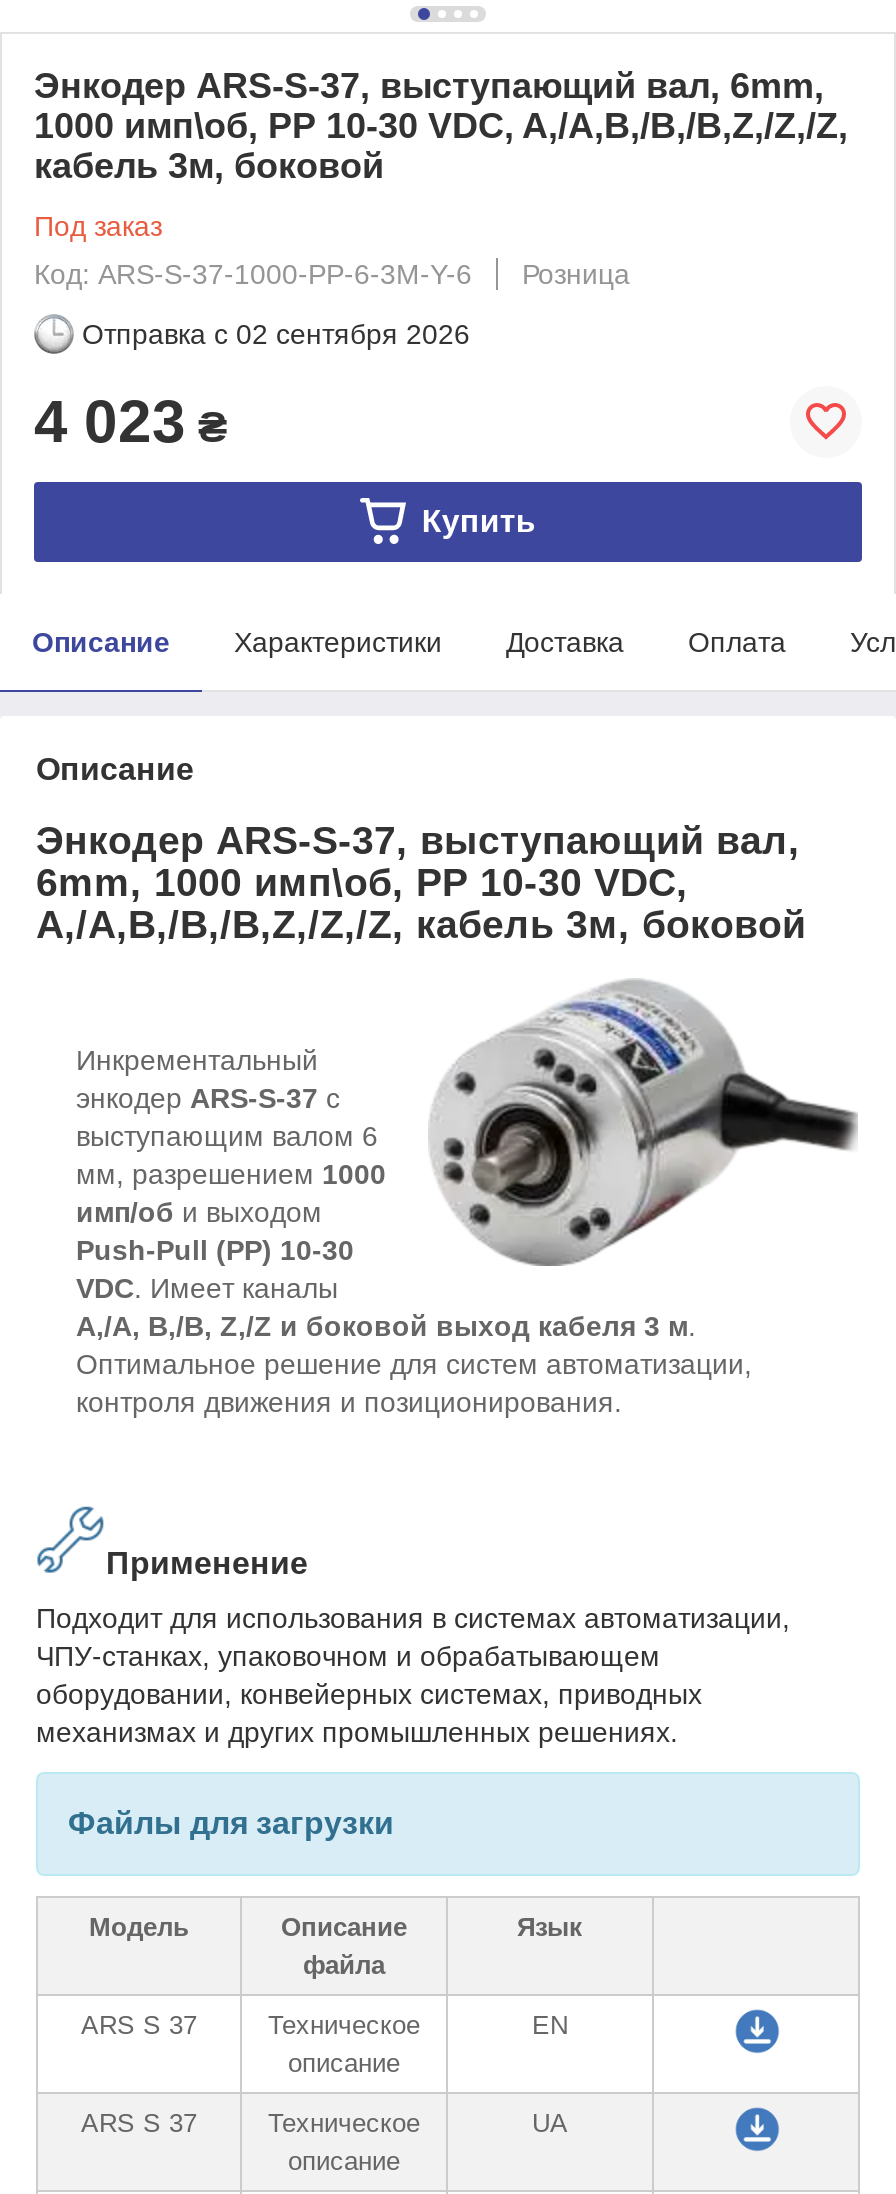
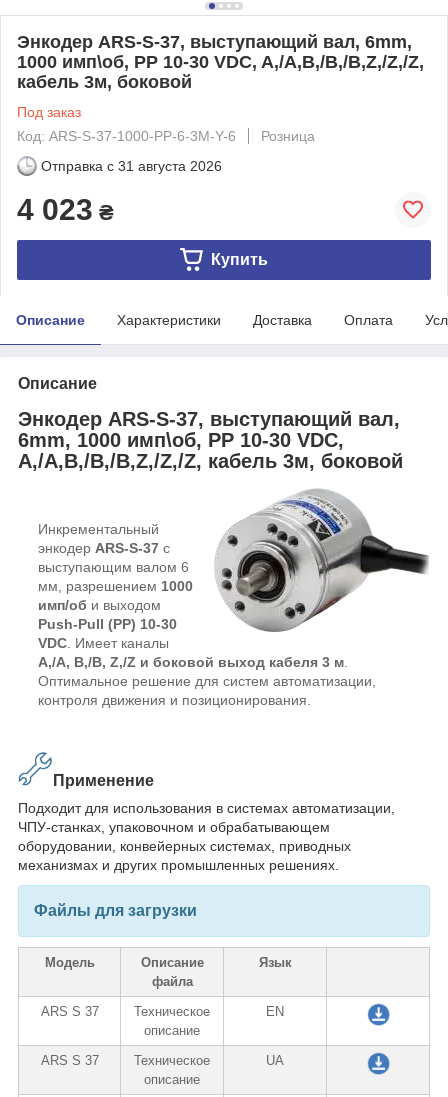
[82,318,470,350] Отправка с 02 сентября 2026 -> [41,158,222,174] Отправка с 31 августа 2026

